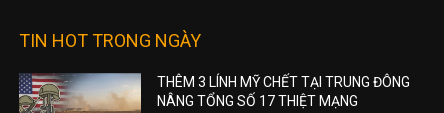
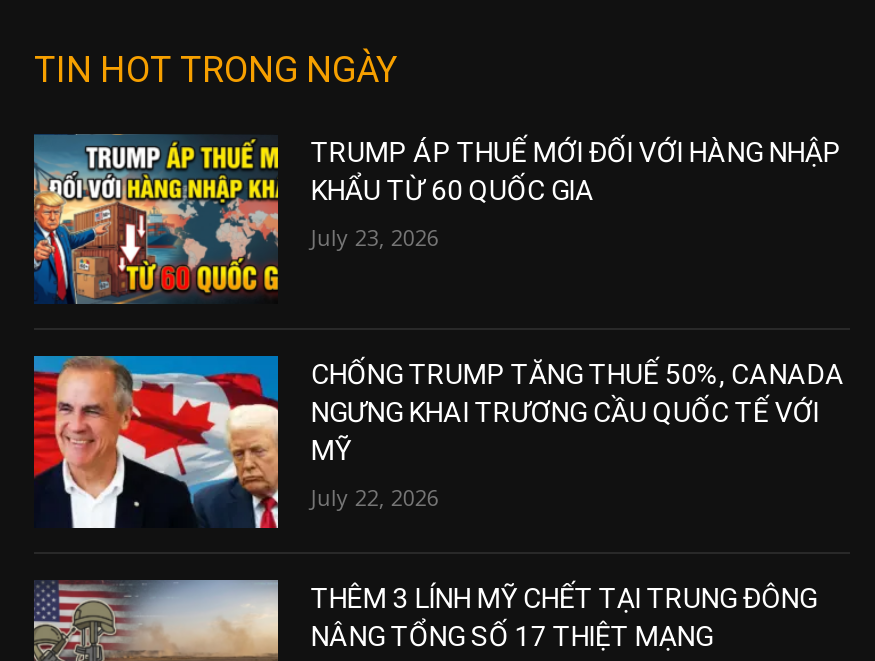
none -> [32,134,841,306] [image] | TRUMP ÁP THUẾ MỚI ĐỐI VỚI HÀNG NHẬP | KHẨU TỪ 60 QUỐC GIA | July 23, 2026
none -> [32,354,845,530] [image] | CHỐNG TRUMP TĂNG THUẾ 50%, CANADA | NGƯNG KHAI TRƯƠNG CẦU QUỐC TẾ VỚI | MỸ | July 22, 2026

